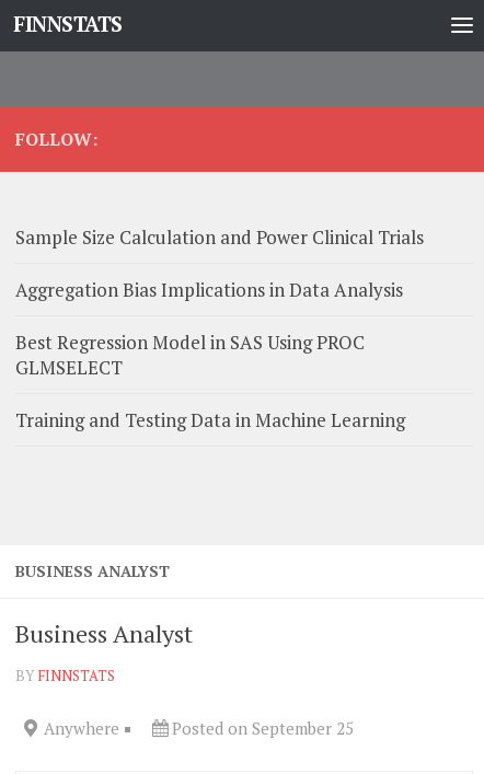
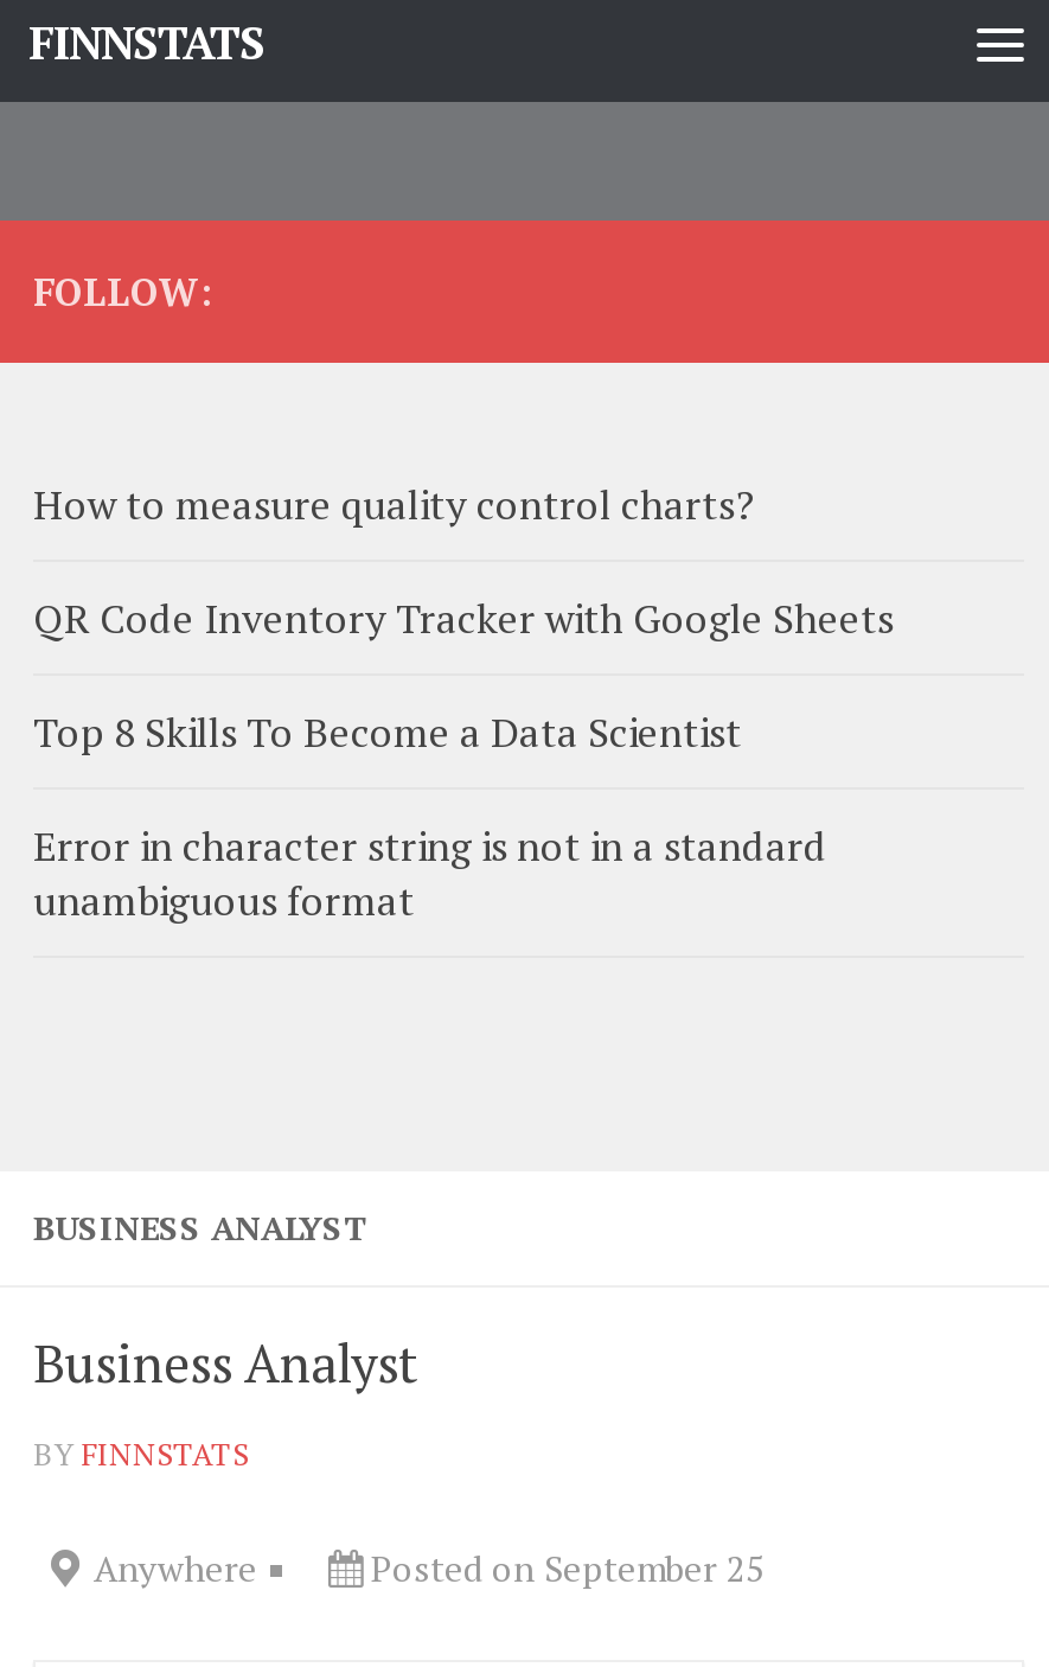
[15,224,424,250] Sample Size Calculation and Power Clinical Trials -> [33,477,754,531] How to measure quality control charts?
[15,277,403,302] Aggregation Bias Implications in Data Analysis -> [33,590,894,645] QR Code Inventory Tracker with Google Sheets
[15,330,365,380] Best Regression Model in SAS Using PROC | GLMSELECT -> [33,704,742,759] Top 8 Skills To Become a Data Scientist
[15,407,405,432] Training and Testing Data in Machine Learning -> [33,818,827,927] Error in character string is not in a standard | unambiguous format

